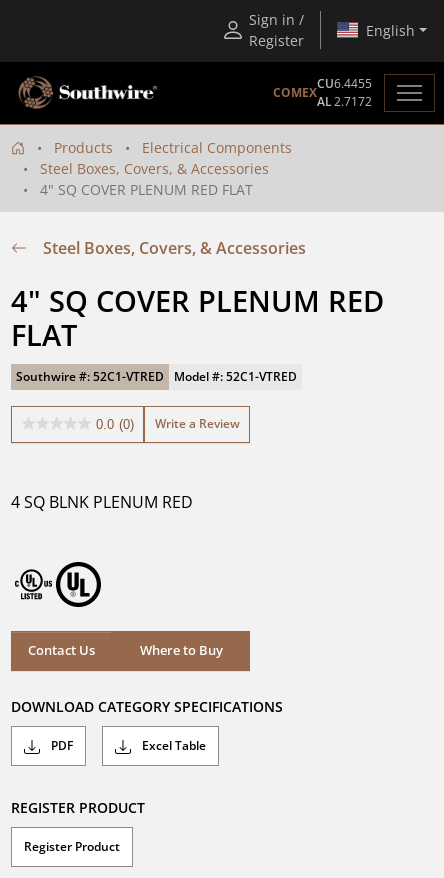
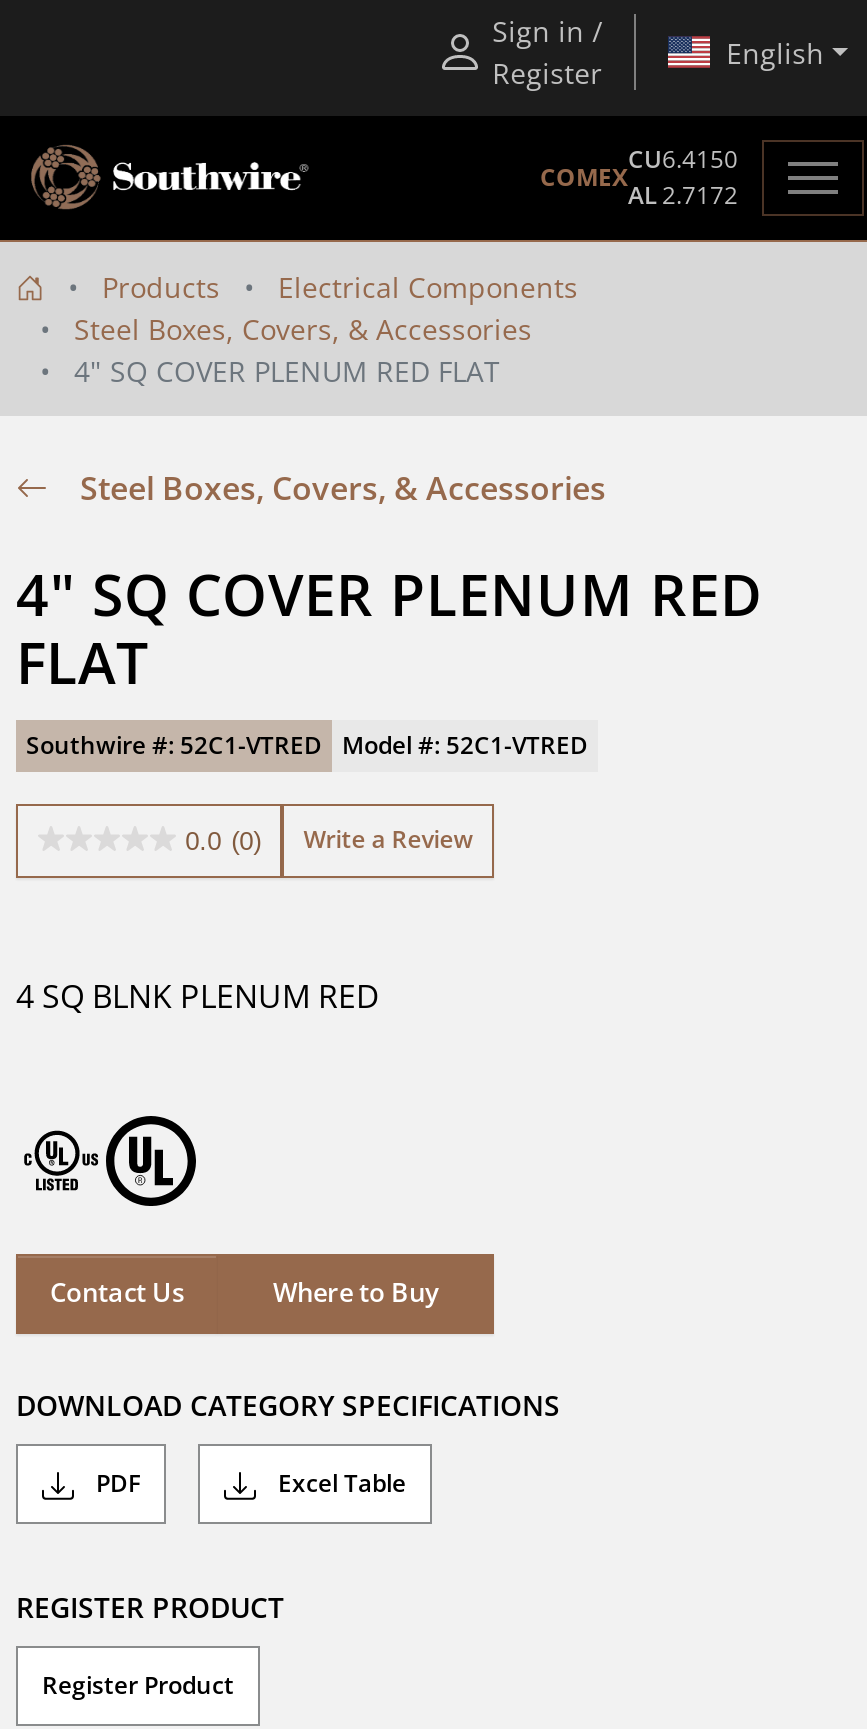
[317,75,372,92] CU6.4455 -> [628,142,738,176] CU6.4150

